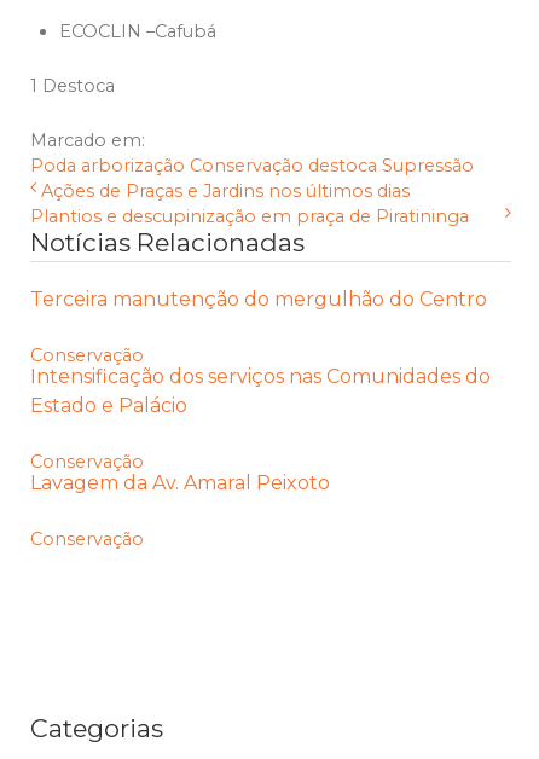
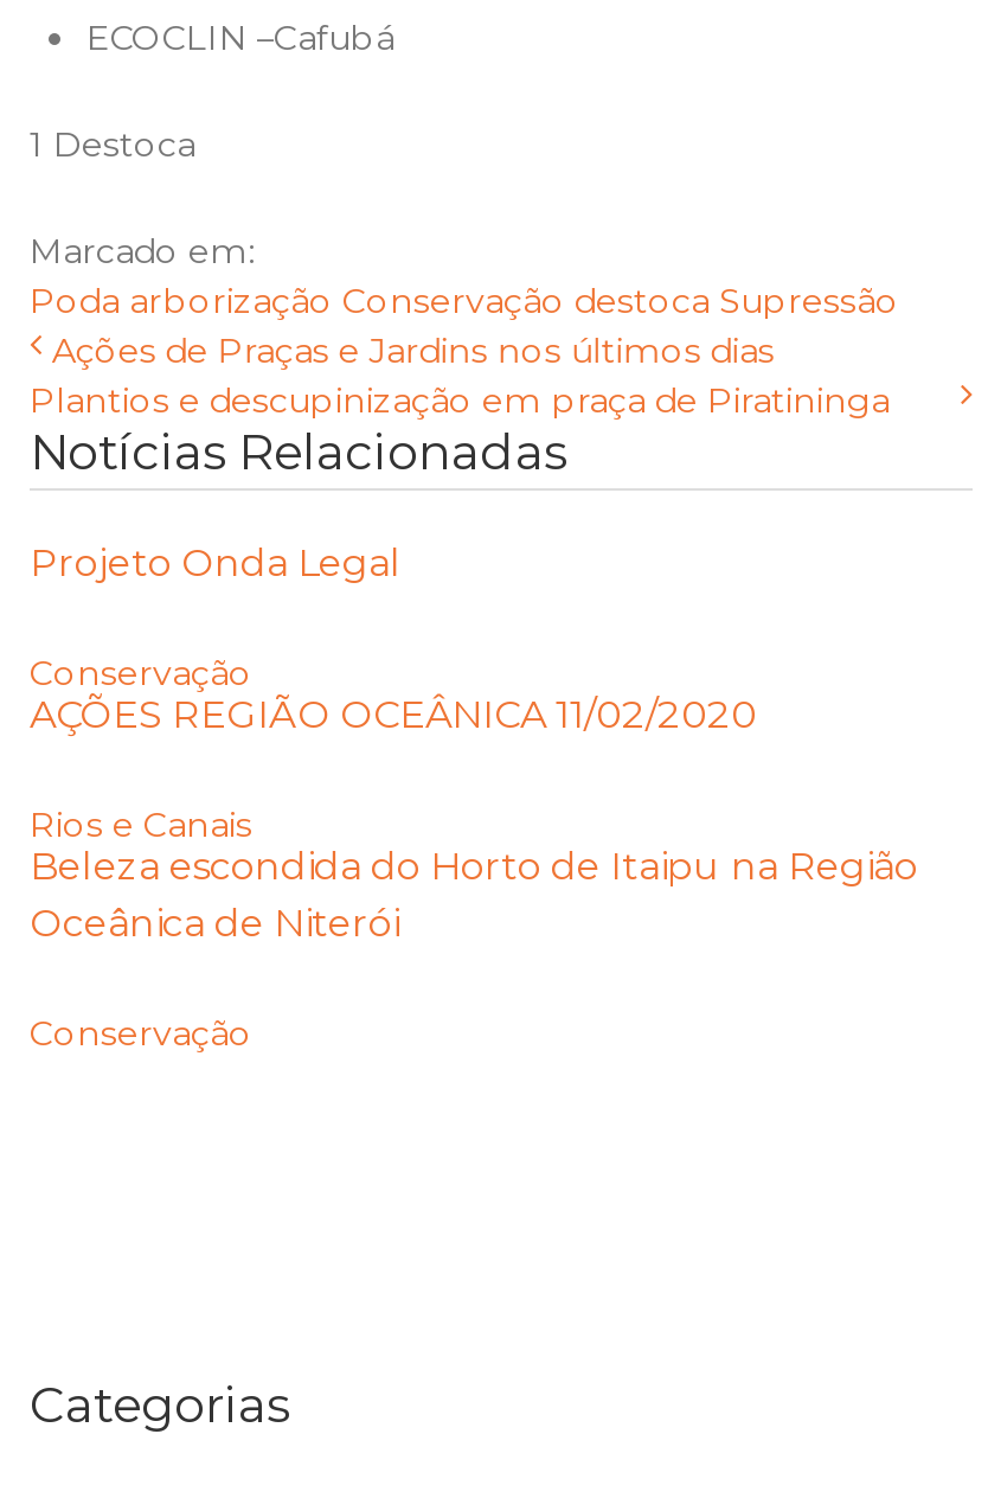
[30,288,487,311] Terceira manutenção do mergulhão do Centro -> [30,541,402,586] Projeto Onda Legal
[30,365,491,417] Intensificação dos serviços nas Comunidades do | Estado e Palácio -> [30,693,757,738] AÇÕES REGIÃO OCEÂNICA 11/02/2020
[30,451,330,495] Conservação | Lavagem da Av. Amaral Peixoto -> [30,804,918,946] Rios e Canais | Beleza escondida do Horto de Itaipu na Região | Oceânica de Niterói

